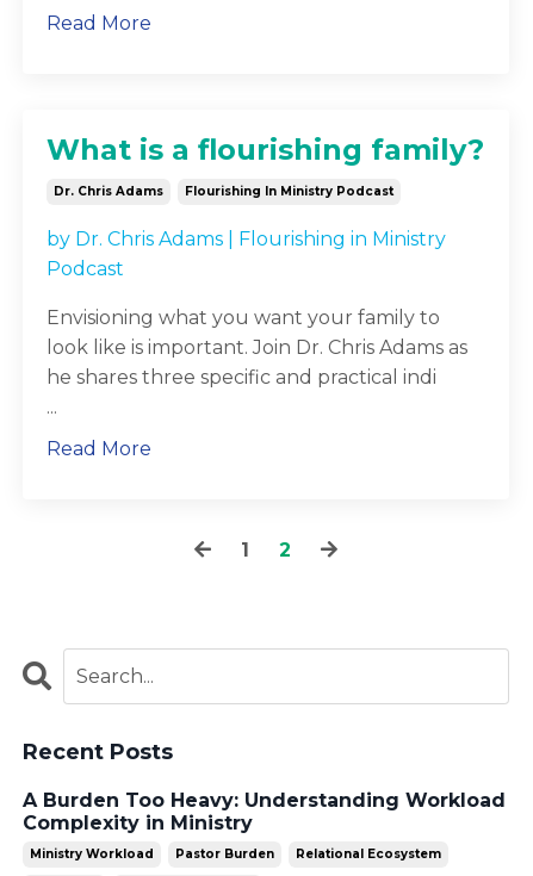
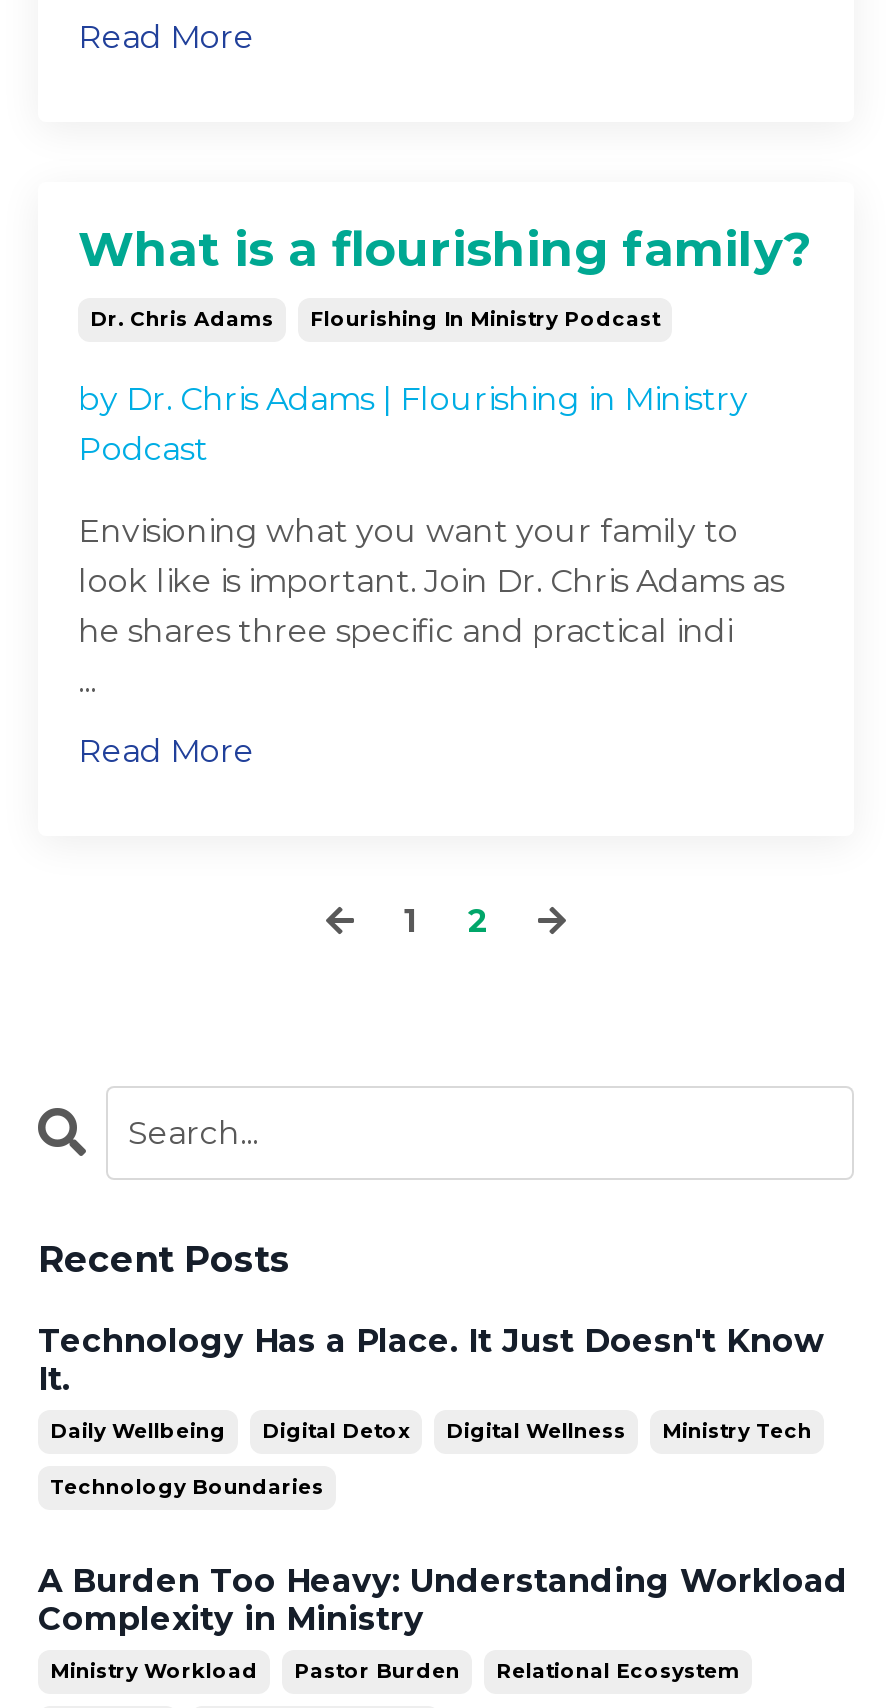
none -> [38,1323,824,1501] Technology Has a Place. It Just Doesn't Know | It. | Daily Wellbeing | Digital Detox | Digital Wellness | Ministry Tech | Technology Boundaries

